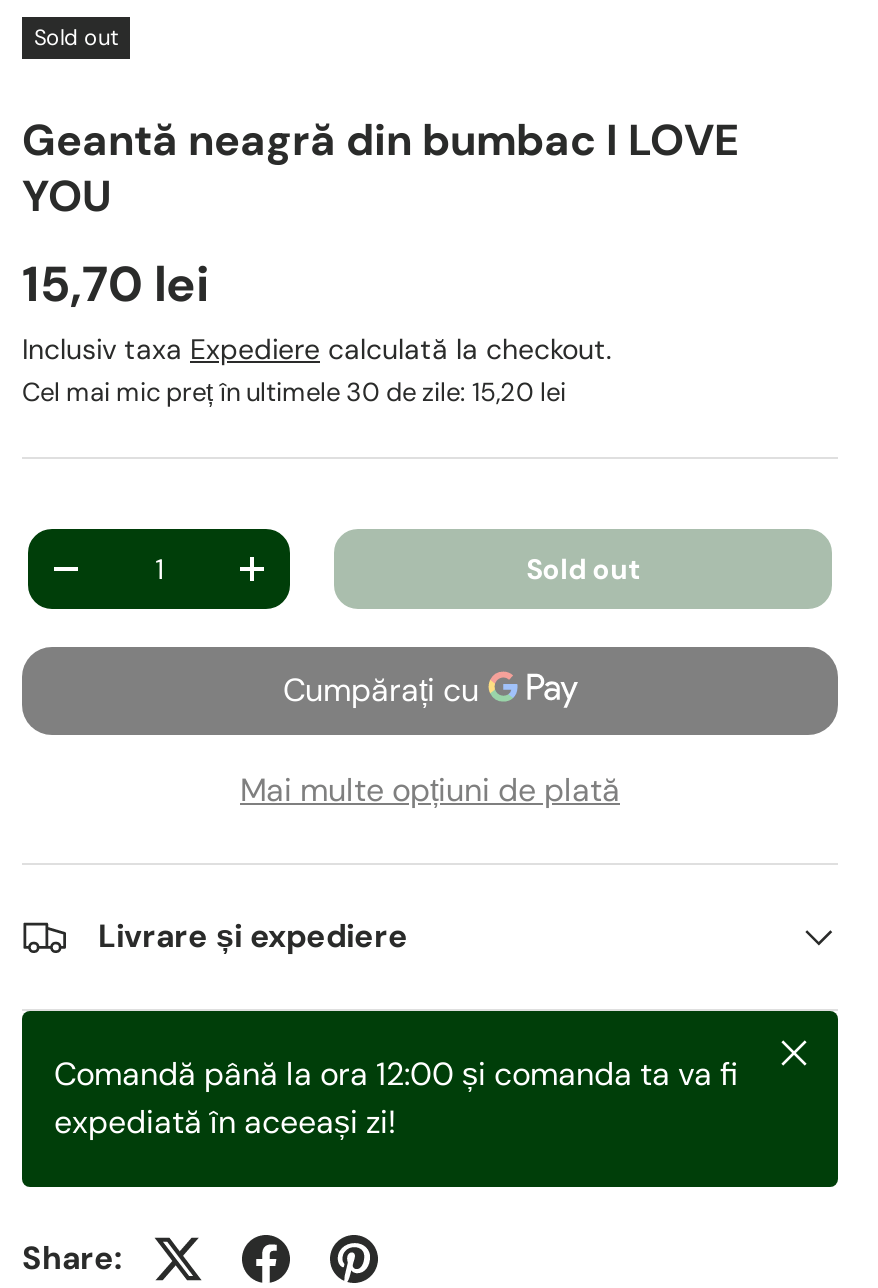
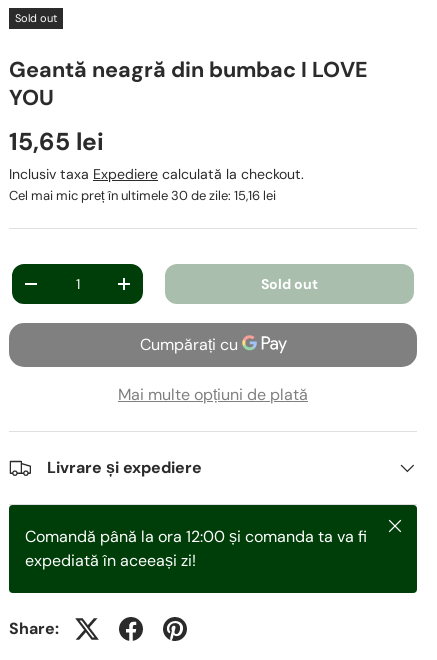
[22,252,210,316] 15,70 lei -> [9,126,104,158] 15,65 lei
[22,374,566,408] Cel mai mic preț în ultimele 30 de zile: 15,20 lei -> [9,187,276,204] Cel mai mic preț în ultimele 30 de zile: 15,16 lei

